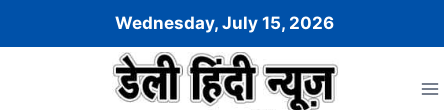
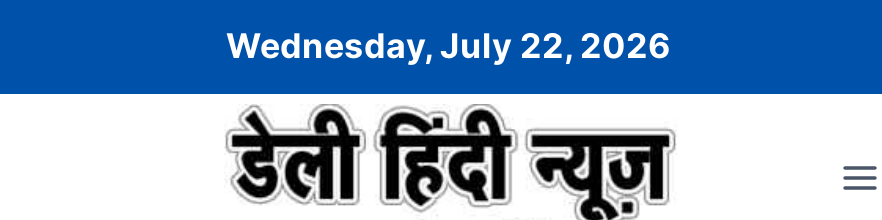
[114,13,333,33] Wednesday, July 15, 2026 -> [226,26,670,66] Wednesday, July 22, 2026

